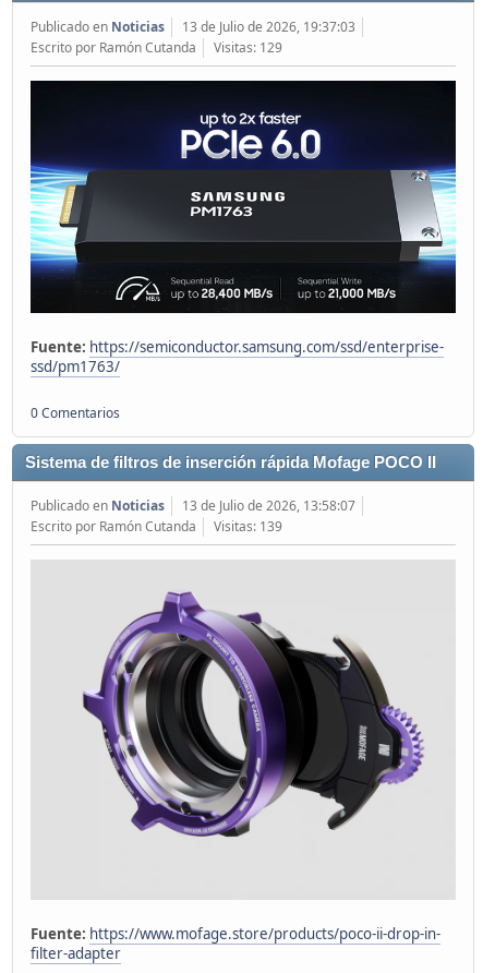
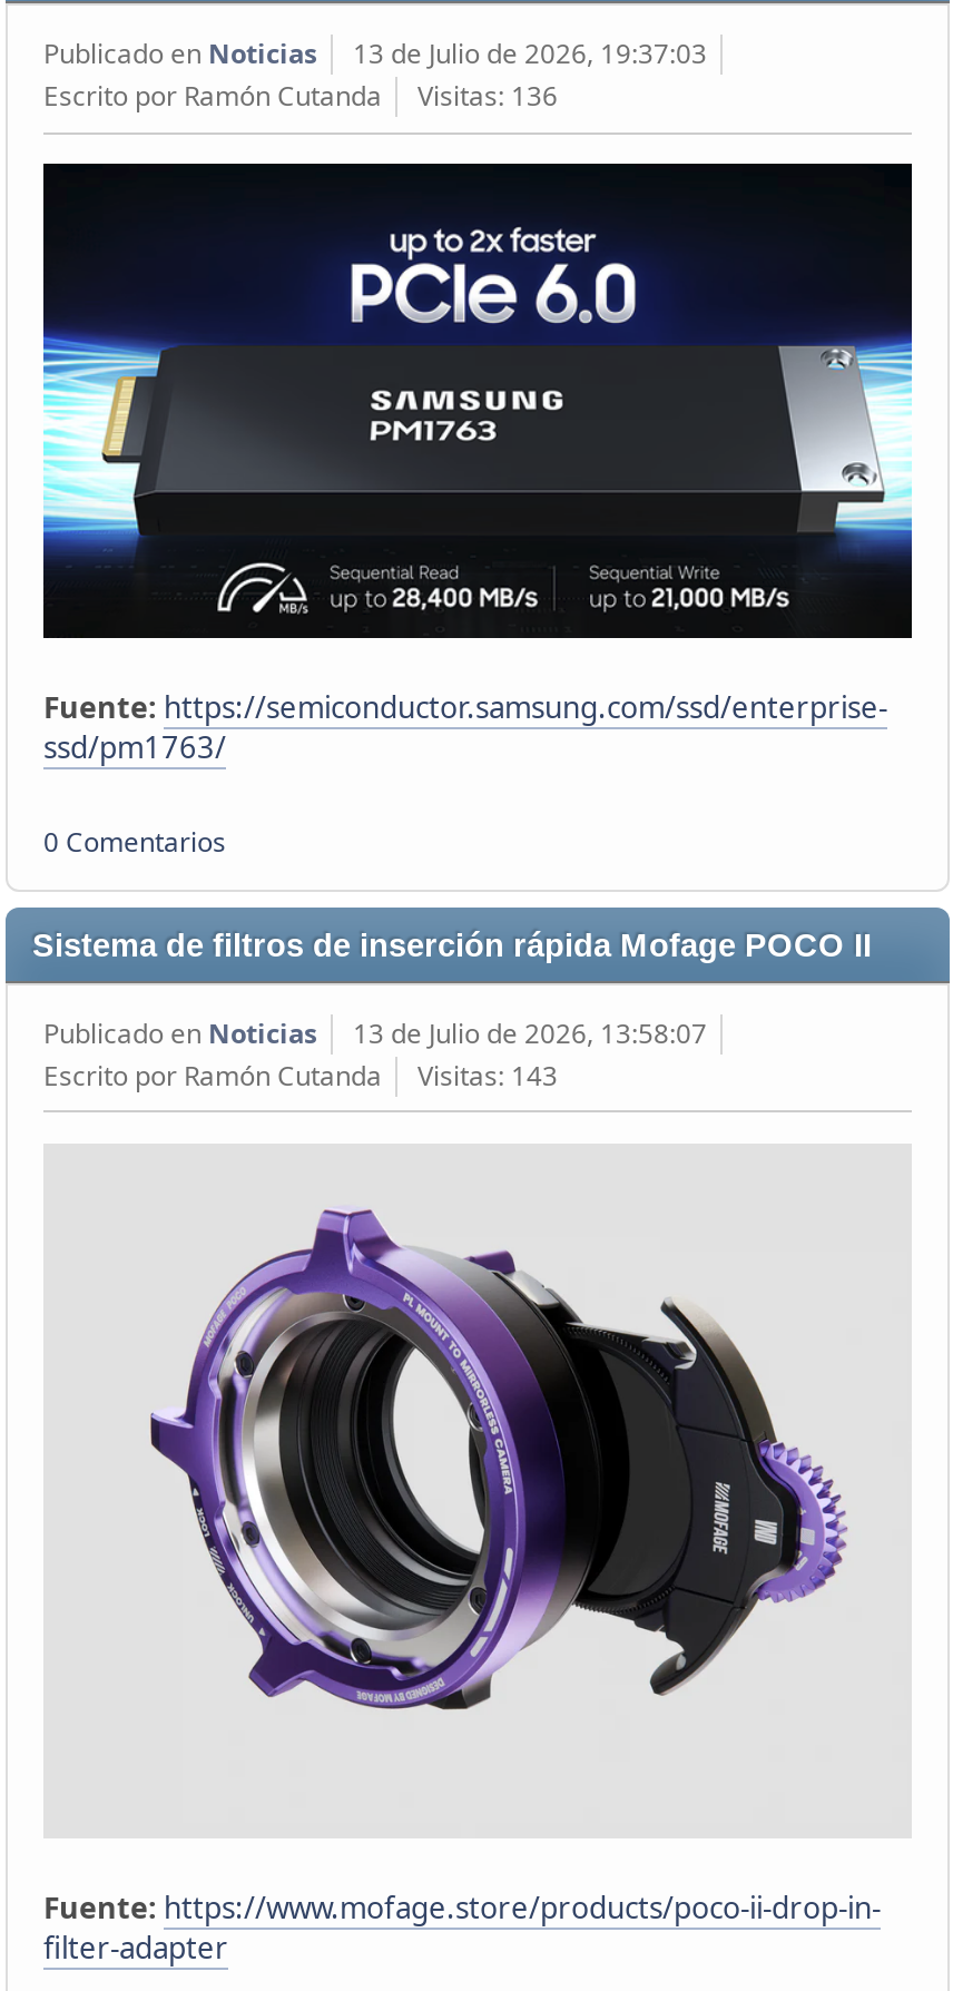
[31,38,282,57] Escrito por Ramón Cutanda Visitas: 129 -> [43,78,558,116] Escrito por Ramón Cutanda Visitas: 136
[31,517,282,536] Escrito por Ramón Cutanda Visitas: 139 -> [43,1057,558,1094] Escrito por Ramón Cutanda Visitas: 143

